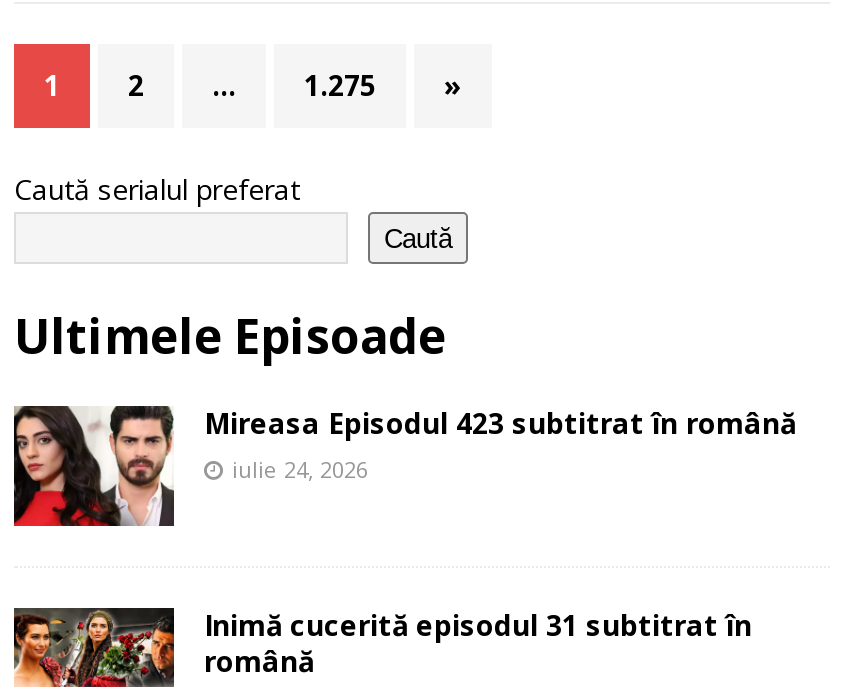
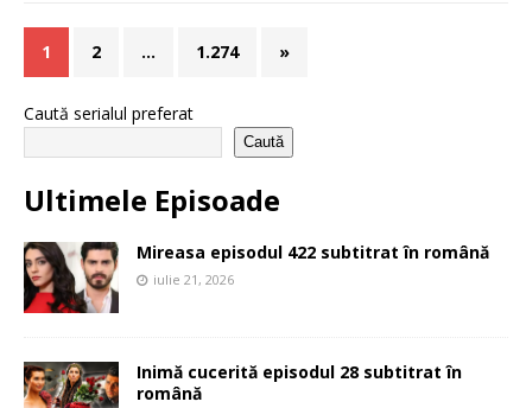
[304,66,376,104] 1.275 -> [196,40,239,62] 1.274
[204,404,796,442] Mireasa Episodul 423 subtitrat în română -> [137,240,489,263] Mireasa episodul 422 subtitrat în română
[232,454,368,484] iulie 24, 2026 -> [153,270,234,288] iulie 21, 2026
[204,606,752,644] Inimă cucerită episodul 31 subtitrat în -> [137,360,462,383] Inimă cucerită episodul 28 subtitrat în

